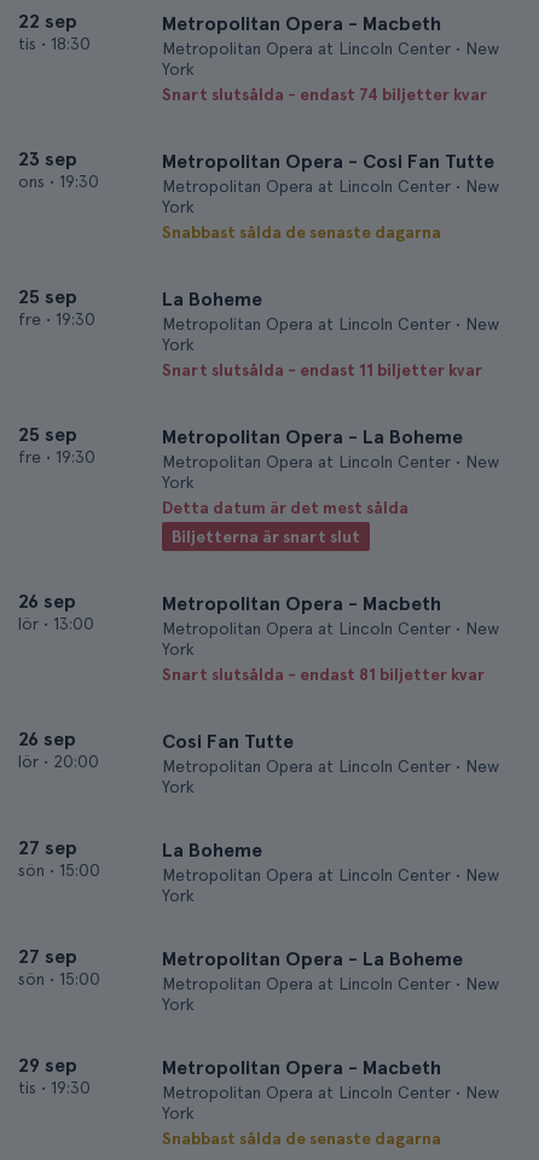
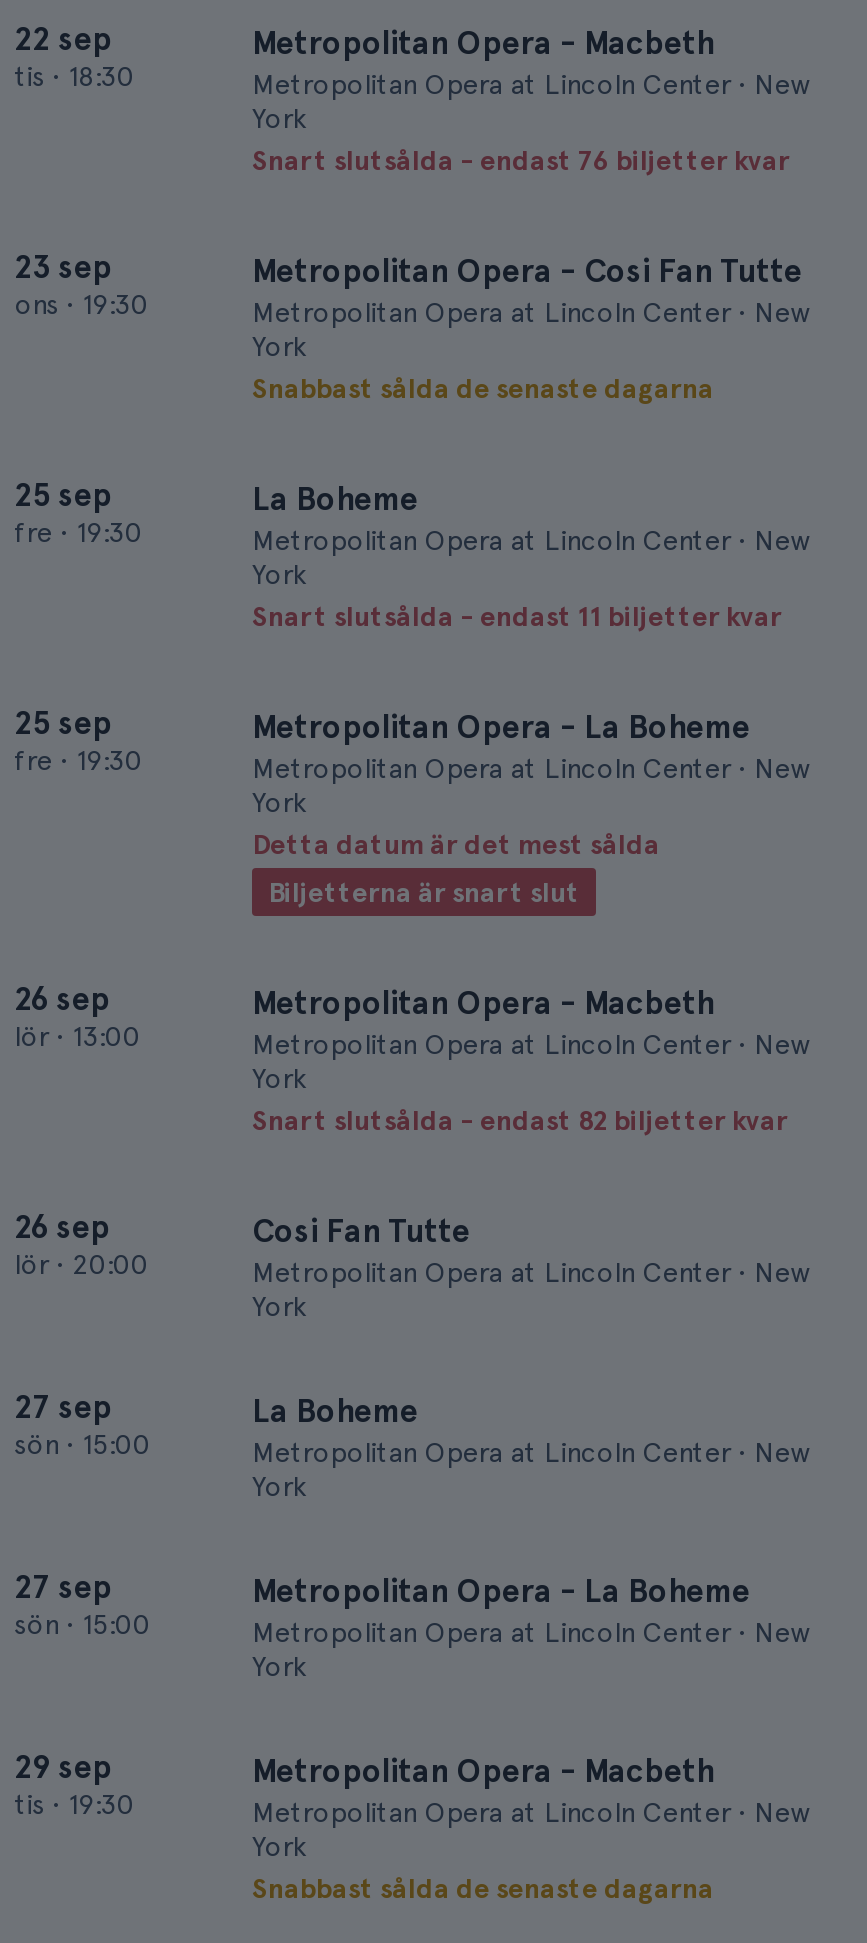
[162,85,487,104] Snart slutsålda - endast 74 biljetter kvar -> [252,144,790,176] Snart slutsålda - endast 76 biljetter kvar
[162,665,485,684] Snart slutsålda - endast 81 biljetter kvar -> [252,1104,788,1136] Snart slutsålda - endast 82 biljetter kvar

